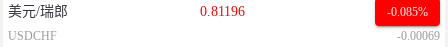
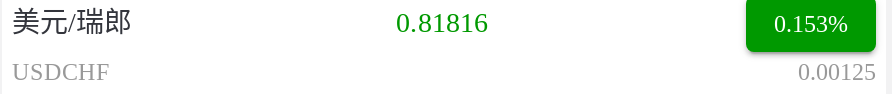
[200,4,245,19] 0.81196 -> [396,8,488,38] 0.81816
[387,4,428,18] -0.085% -> [774,9,848,37] 0.153%
[397,29,440,43] -0.00069 -> [798,58,876,86] 0.00125

